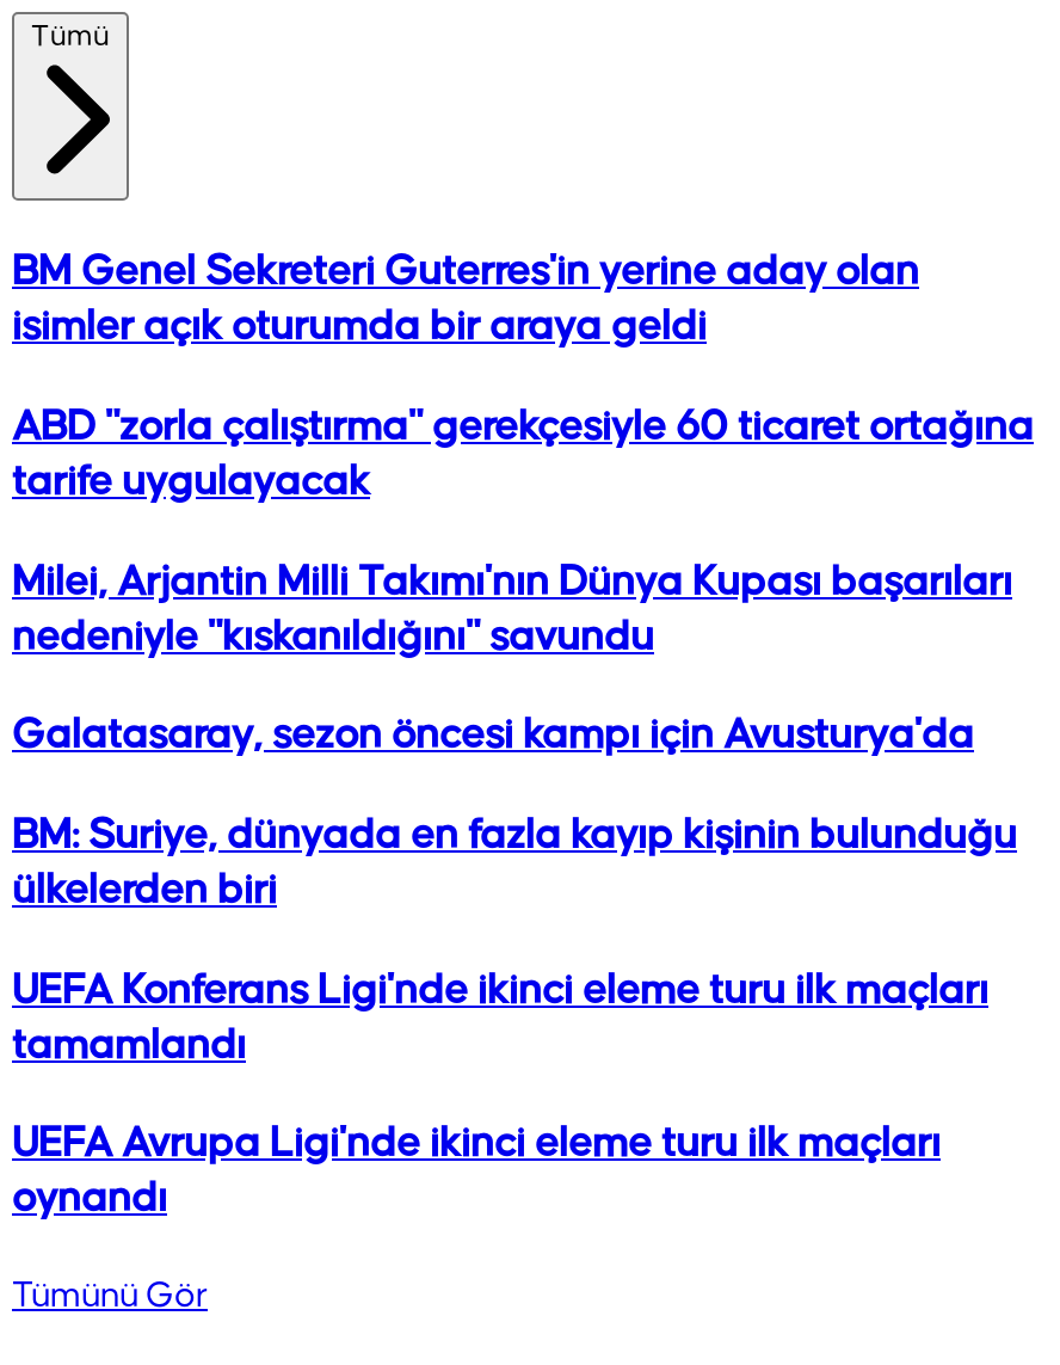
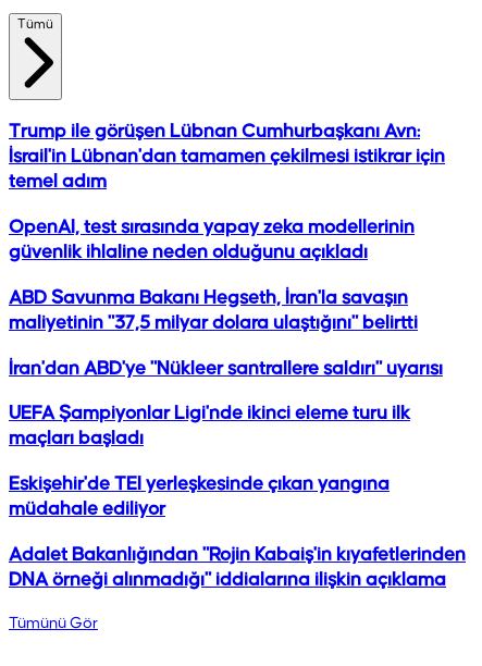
[12,251,919,348] BM Genel Sekreteri Guterres'in yerine aday olan | isimler açık oturumda bir araya geldi -> [9,122,445,192] Trump ile görüşen Lübnan Cumhurbaşkanı Avn: | İsrail'in Lübnan'dan tamamen çekilmesi istikrar için | temel adım
[12,405,1034,503] ABD "zorla çalıştırma" gerekçesiyle 60 ticaret ortağına | tarife uygulayacak -> [9,218,415,262] OpenAI, test sırasında yapay zeka modellerinin | güvenlik ihlaline neden olduğunu açıkladı
[12,560,1012,658] Milei, Arjantin Milli Takımı'nın Dünya Kupası başarıları | nedeniyle "kıskanıldığını" savundu -> [9,288,418,333] ABD Savunma Bakanı Hegseth, İran'la savaşın | maliyetinin "37,5 milyar dolara ulaştığını" belirtti
[12,714,974,757] Galatasaray, sezon öncesi kampı için Avusturya'da -> [9,359,443,378] İran'dan ABD'ye "Nükleer santrallere saldırı" uyarısı
[12,814,1017,912] BM: Suriye, dünyada en fazla kayıp kişinin bulunduğu | ülkelerden biri -> [9,404,410,449] UEFA Şampiyonlar Ligi'nde ikinci eleme turu ilk | maçları başladı
[12,969,988,1066] UEFA Konferans Ligi'nde ikinci eleme turu ilk maçları | tamamlandı -> [9,474,390,519] Eskişehir'de TEI yerleşkesinde çıkan yangına | müdahale ediliyor
[12,1123,941,1221] UEFA Avrupa Ligi'nde ikinci eleme turu ilk maçları | oynandı -> [9,545,466,589] Adalet Bakanlığından "Rojin Kabaiş'in kıyafetlerinden | DNA örneği alınmadığı" iddialarına ilişkin açıklama

